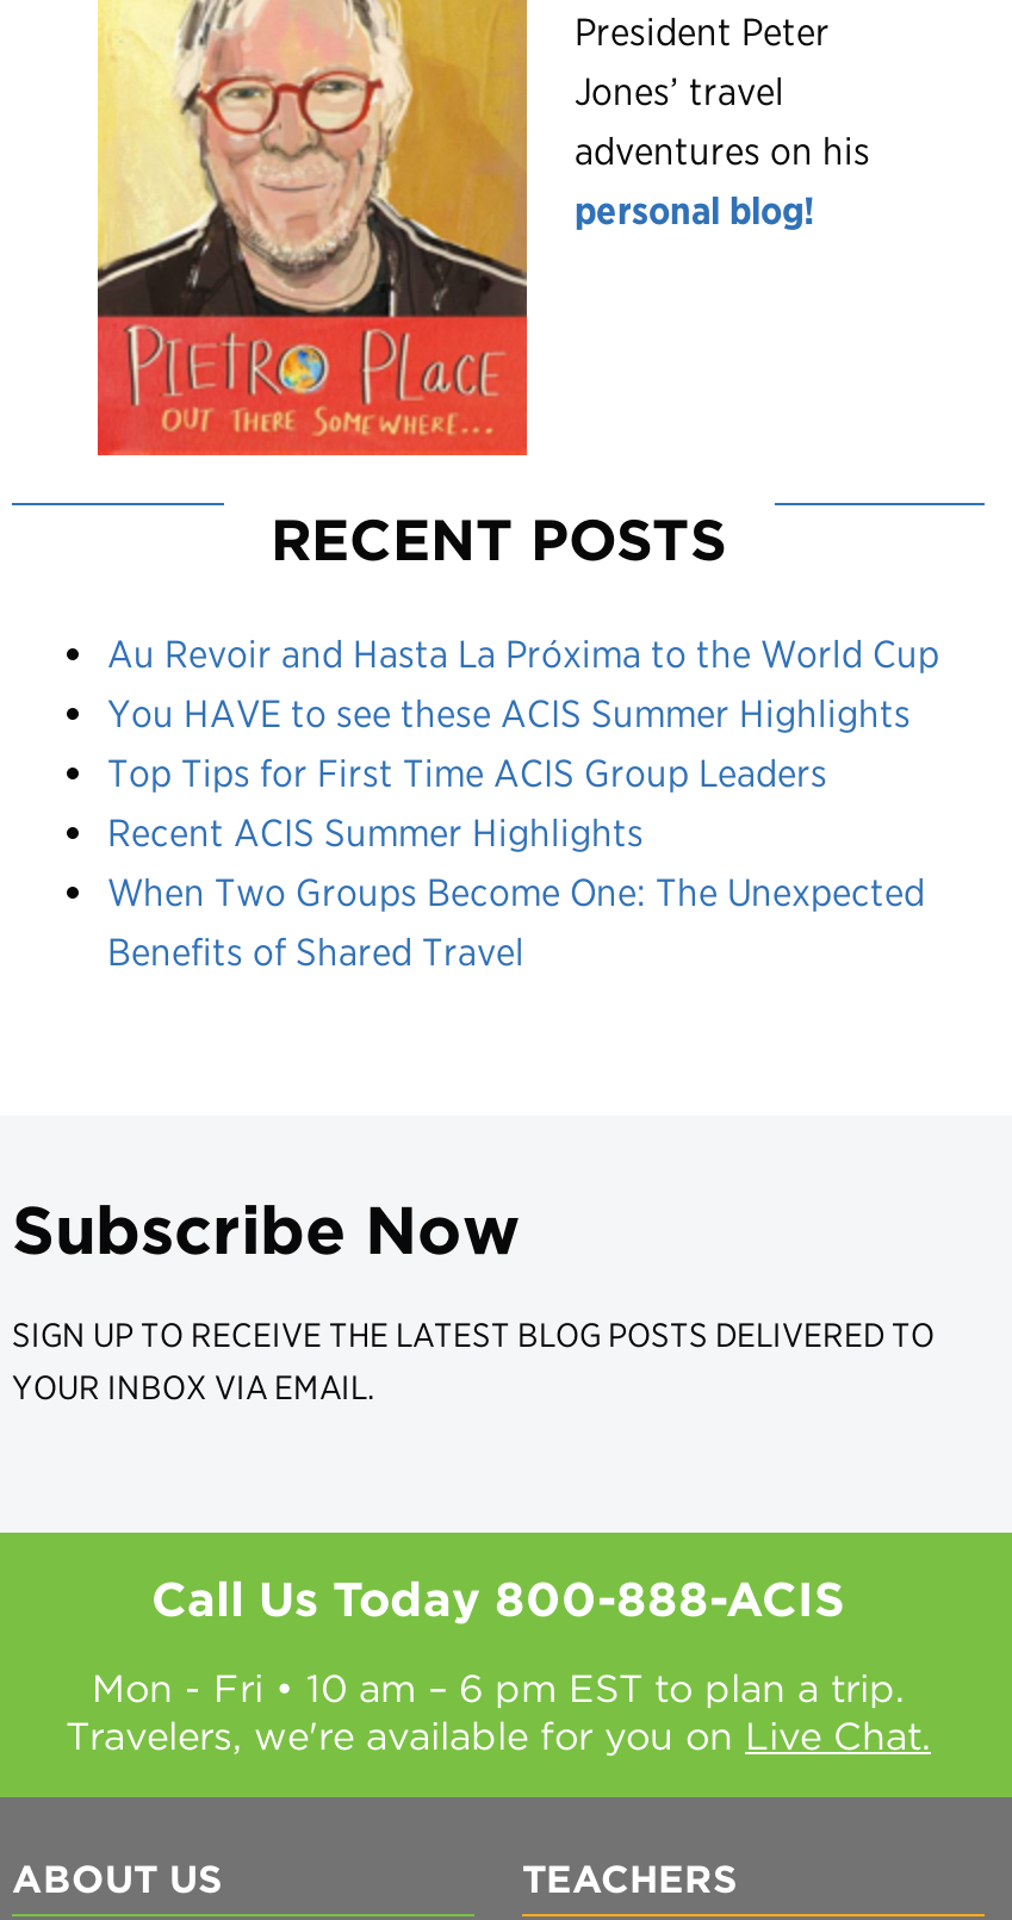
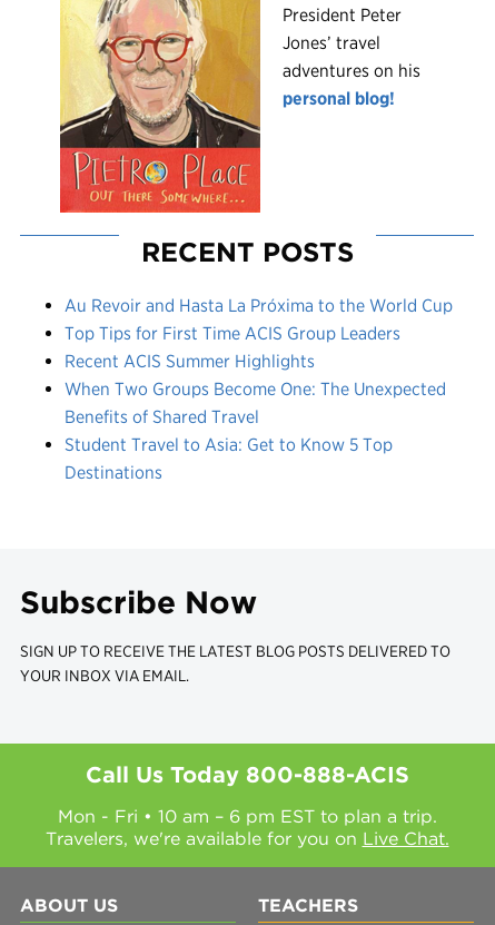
[107,692,911,737] You HAVE to see these ACIS Summer Highlights -> none
moved [107,751,925,975] -> [65,323,446,428]: Top Tips for First Time ACIS Group Leaders | Recent ACIS Summer Highlights | When Two Groups Become One: The Unexpected | Benefits of Shared Travel
none -> [65,434,393,483] Student Travel to Asia: Get to Know 5 Top | Destinations

